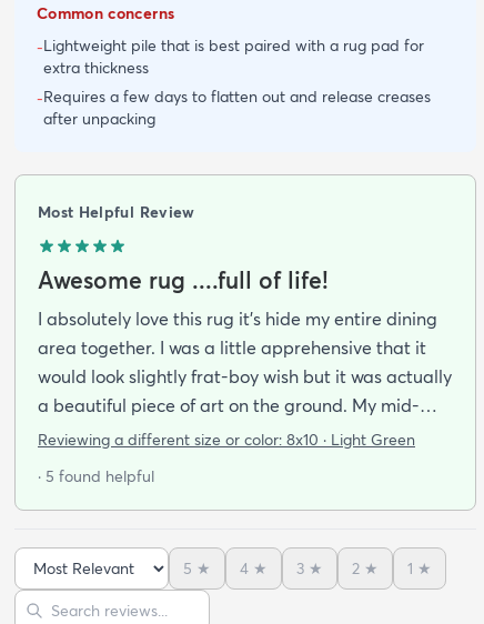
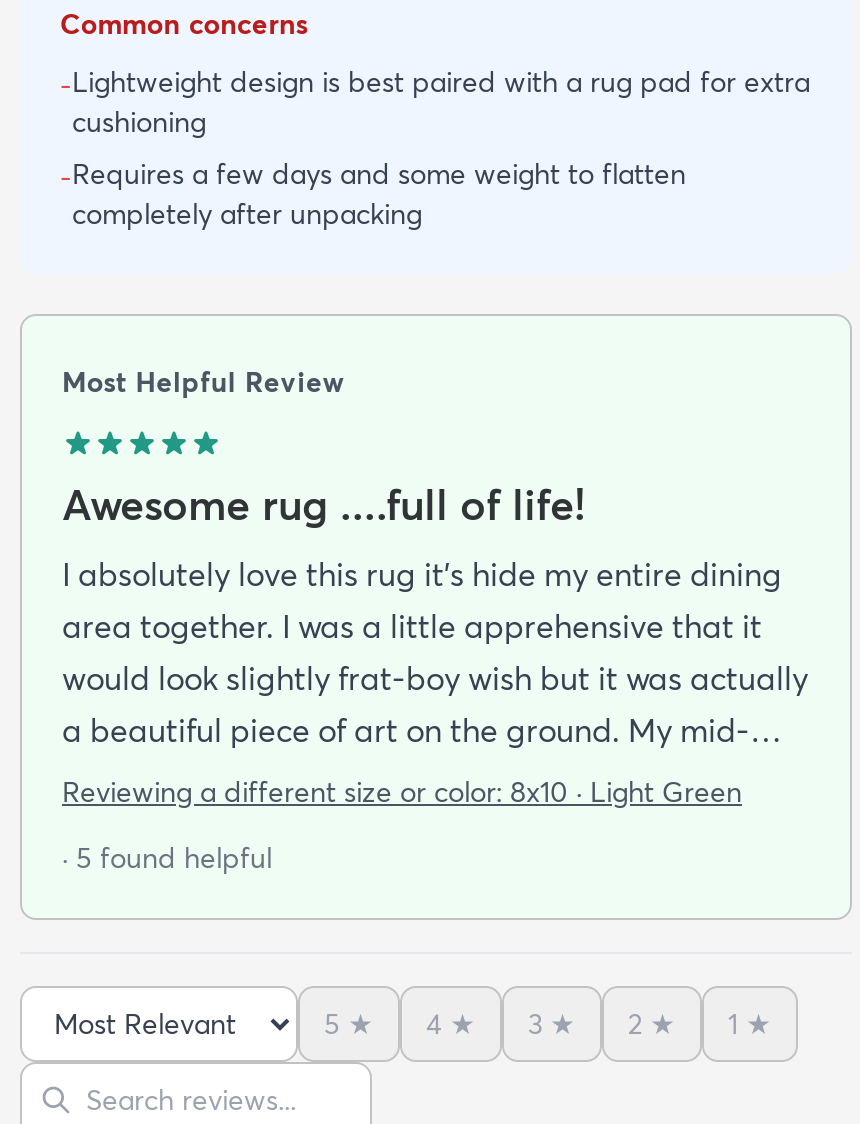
[37,36,431,129] -Lightweight pile that is best paired with a rug pad for | extra thickness | -Requires a few days to flatten out and release creases | after unpacking -> [60,64,810,232] -Lightweight design is best paired with a rug pad for extra | cushioning | -Requires a few days and some weight to flatten | completely after unpacking

